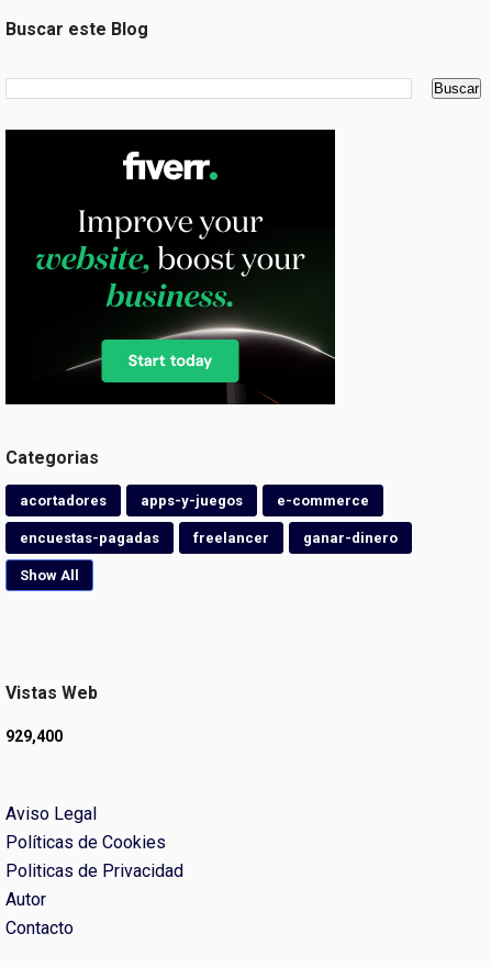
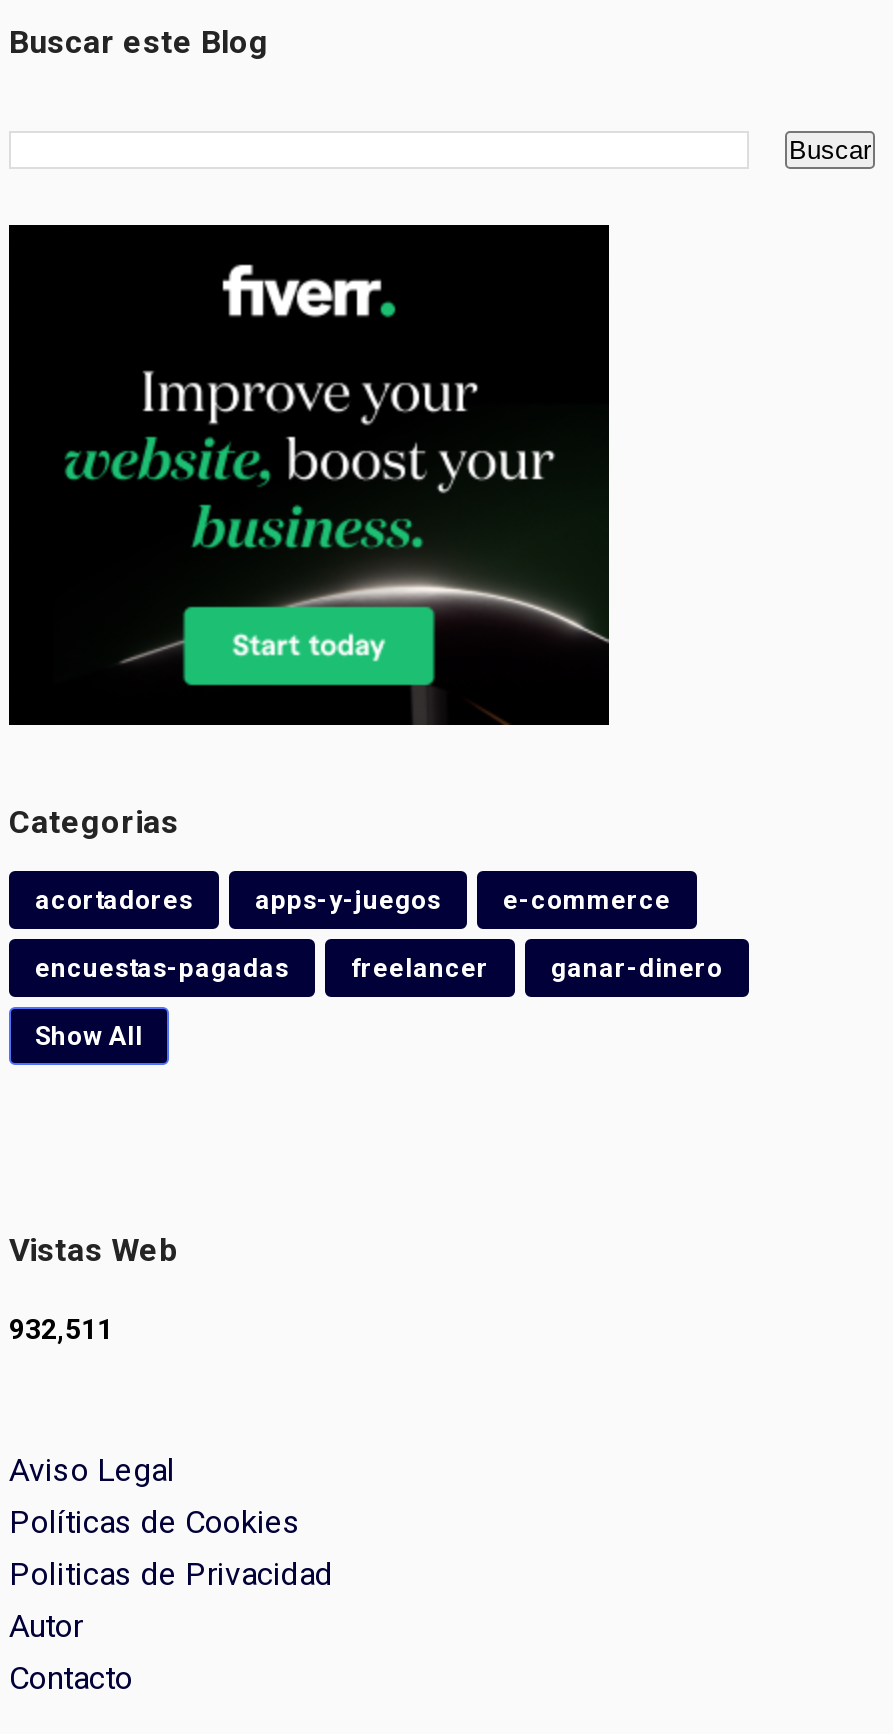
[5,727,63,745] 929,400 -> [9,1312,113,1344] 932,511

